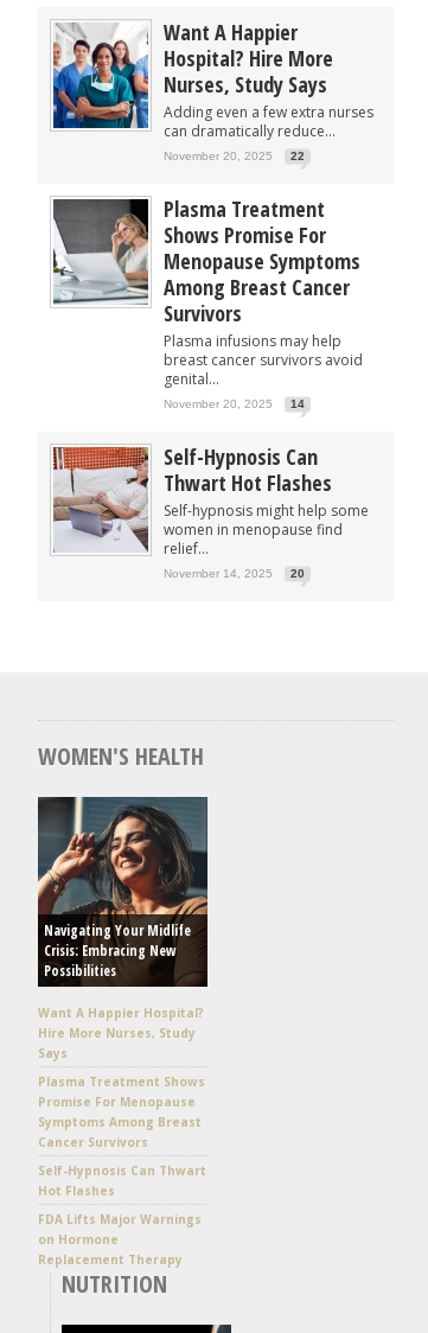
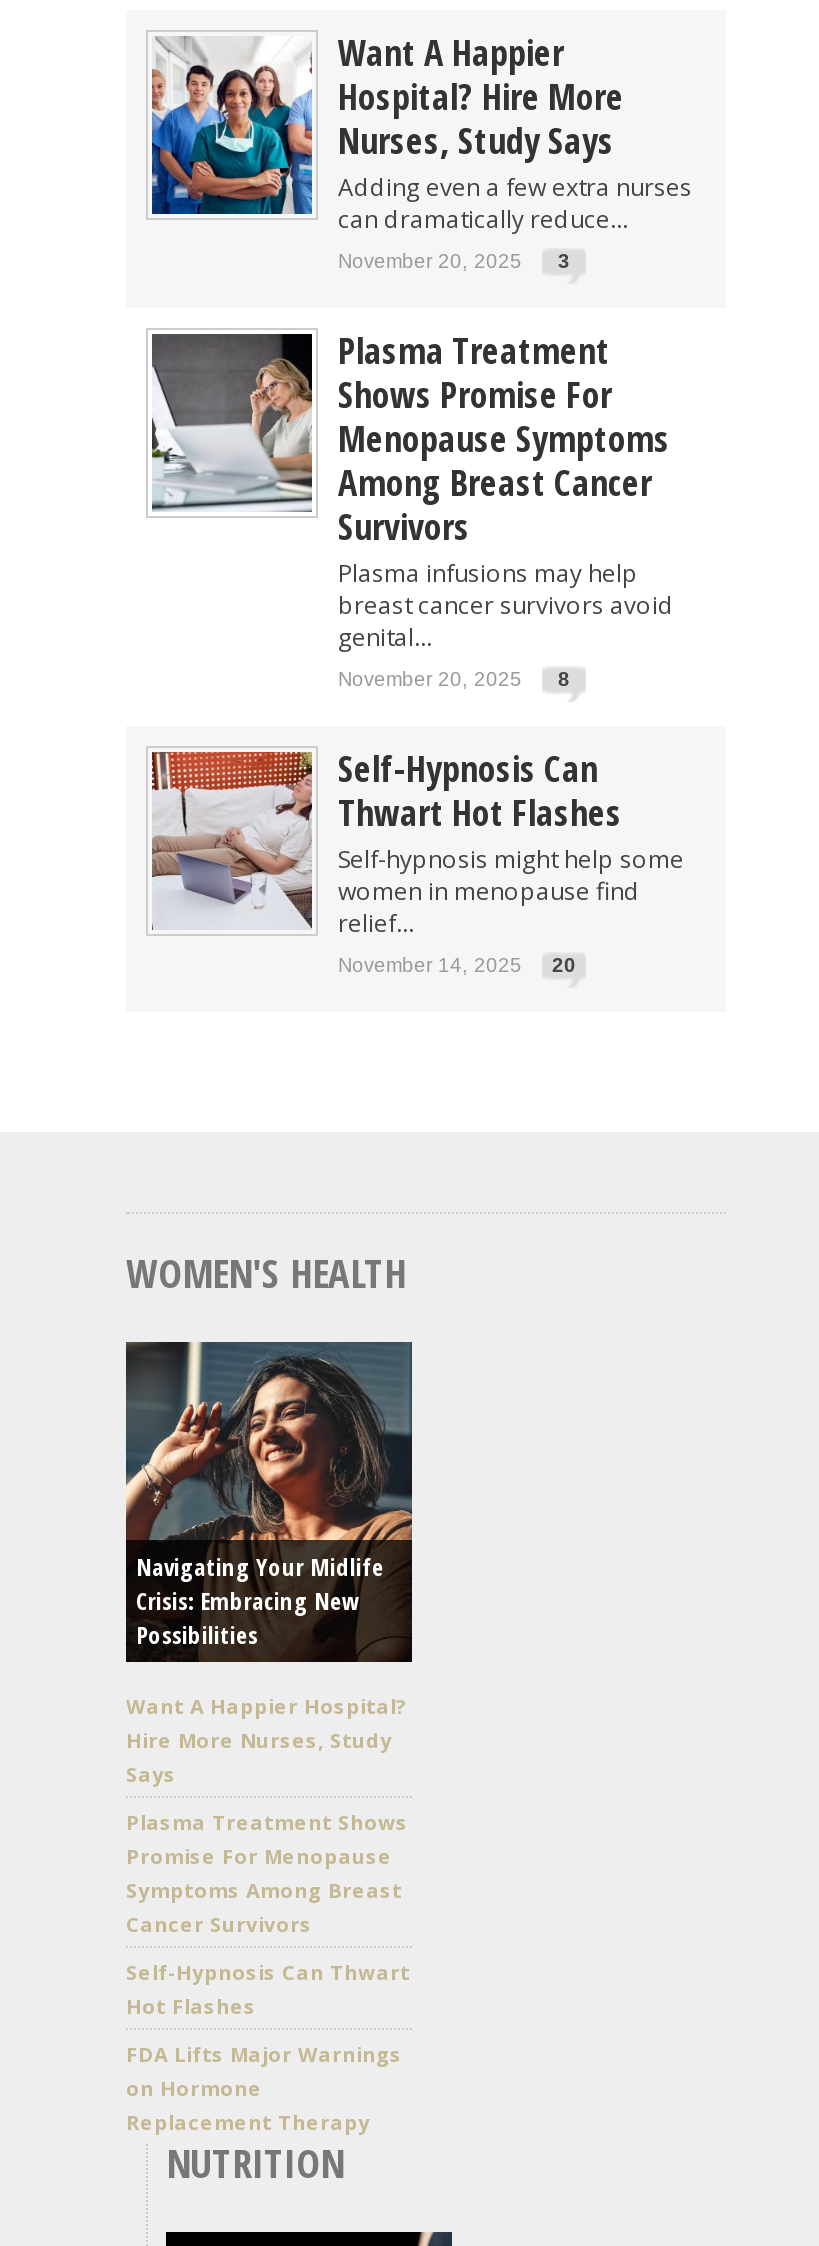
[164,149,305,162] November 20, 2025 22 -> [338,249,570,271] November 20, 2025 3
[164,397,305,410] November 20, 2025 14 -> [338,667,570,689] November 20, 2025 8

